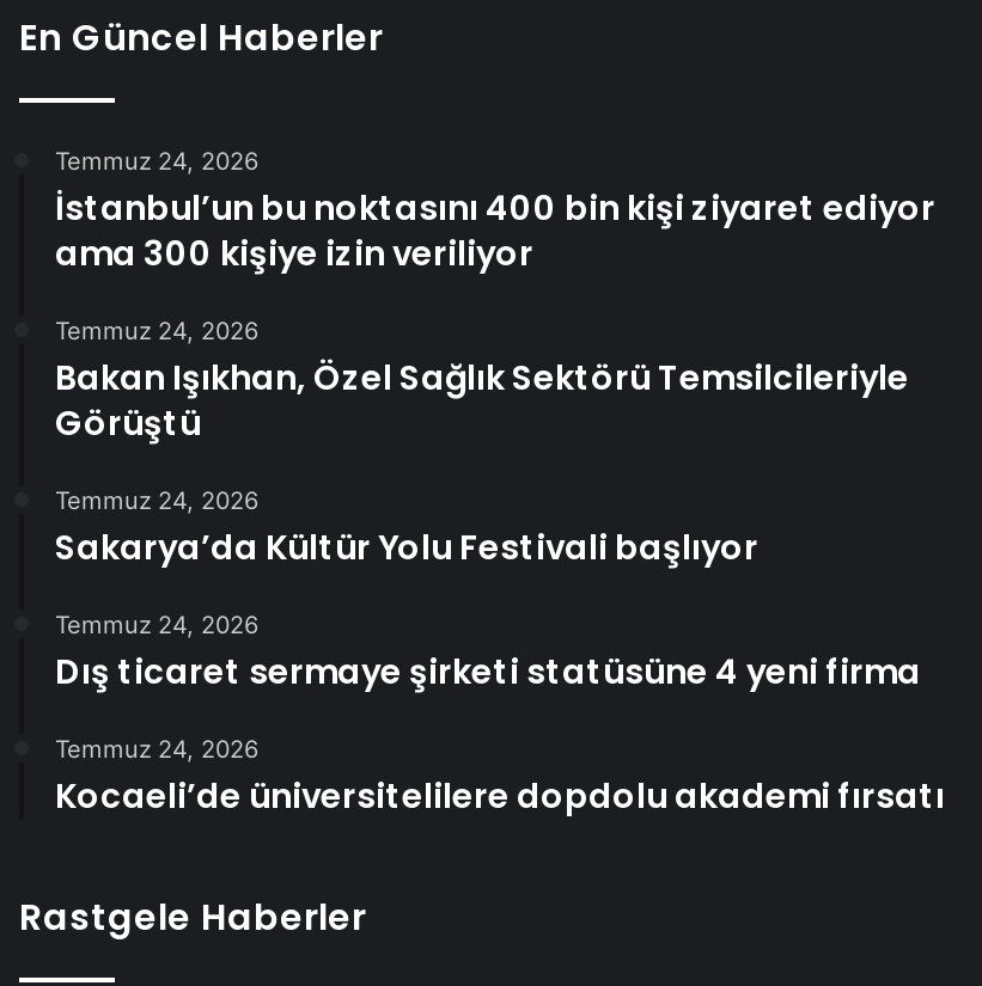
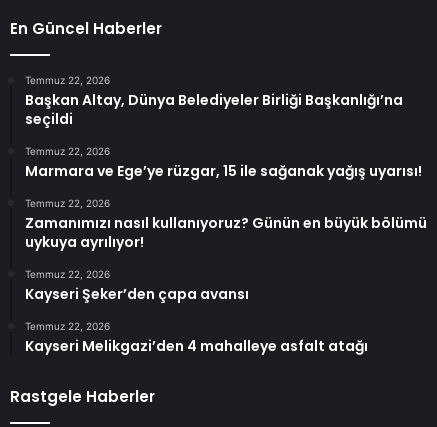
[55,146,935,278] Temmuz 24, 2026 | İstanbul’un bu noktasını 400 bin kişi ziyaret ediyor | ama 300 kişiye izin veriliyor -> [25,74,403,129] Temmuz 22, 2026 | Başkan Altay, Dünya Belediyeler Birliği Başkanlığı’na | seçildi
[55,316,909,447] Temmuz 24, 2026 | Bakan Işıkhan, Özel Sağlık Sektörü Temsilcileriyle | Görüştü -> [25,145,422,181] Temmuz 22, 2026 | Marmara ve Ege’ye rüzgar, 15 ile sağanak yağış uyarısı!
[55,485,758,572] Temmuz 24, 2026 | Sakarya’da Kültür Yolu Festivali başlıyor -> [25,197,427,252] Temmuz 22, 2026 | Zamanımızı nasıl kullanıyoruz? Günün en büyük bölümü | uykuya ayrılıyor!
[55,610,921,696] Temmuz 24, 2026 | Dış ticaret sermaye şirketi statüsüne 4 yeni firma -> [25,268,249,304] Temmuz 22, 2026 | Kayseri Şeker’den çapa avansı
[55,734,945,820] Temmuz 24, 2026 | Kocaeli’de üniversitelilere dopdolu akademi fırsatı -> [25,320,368,356] Temmuz 22, 2026 | Kayseri Melikgazi’den 4 mahalleye asfalt atağı

